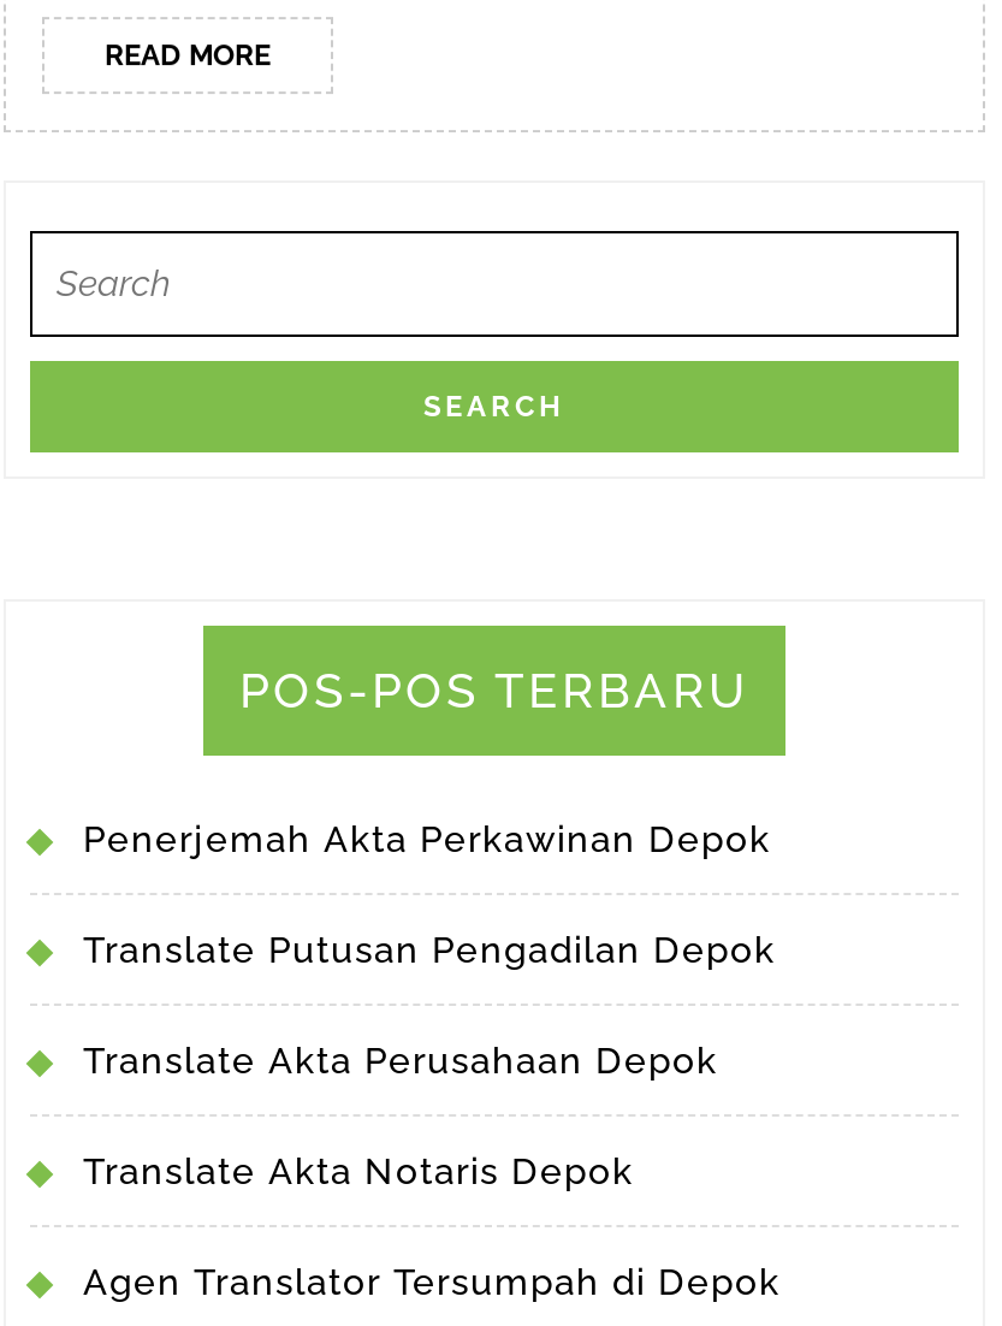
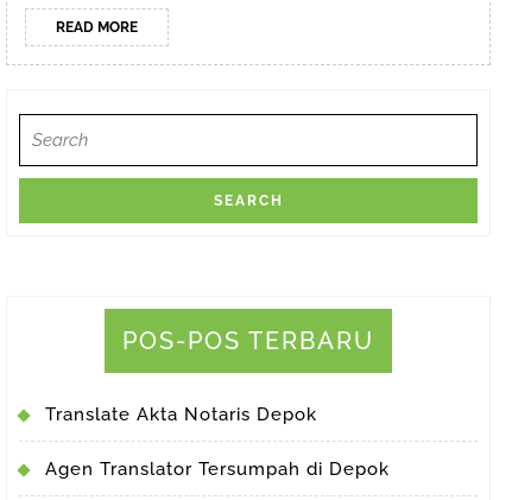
[83,819,776,1083] Penerjemah Akta Perkawinan Depok | Translate Putusan Pengadilan Depok | Translate Akta Perusahaan Depok -> none

